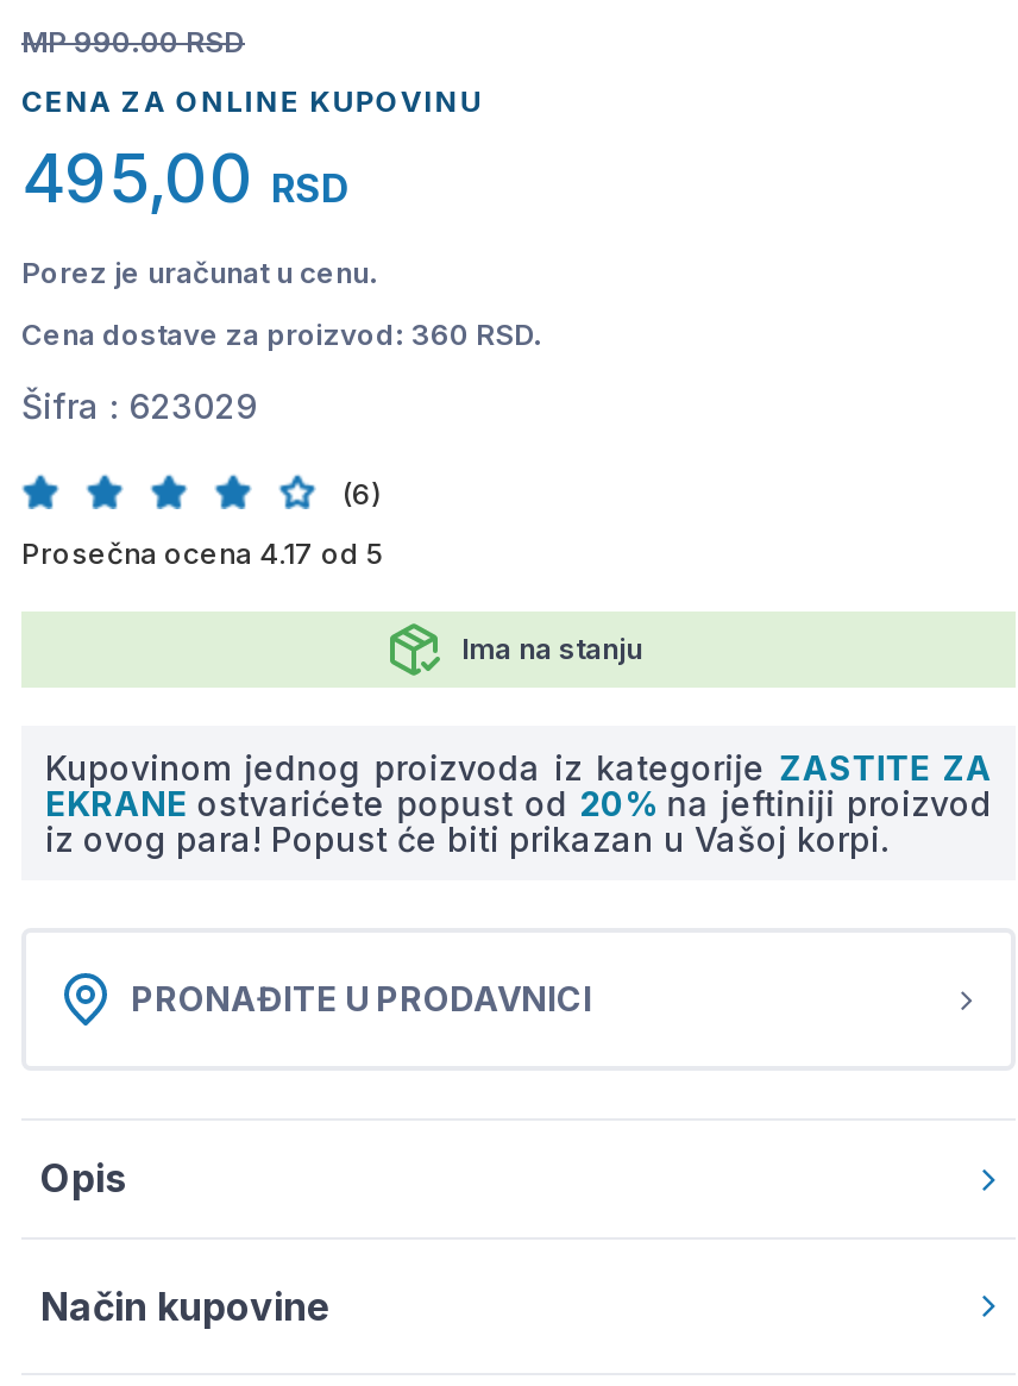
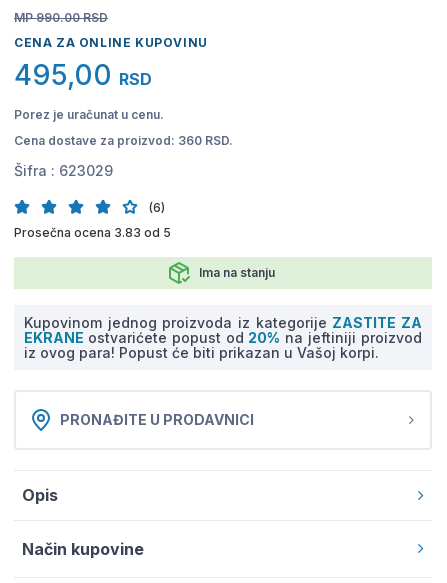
[21,535,385,571] Prosečna ocena 4.17 od 5 -> [14,225,171,240] Prosečna ocena 3.83 od 5

